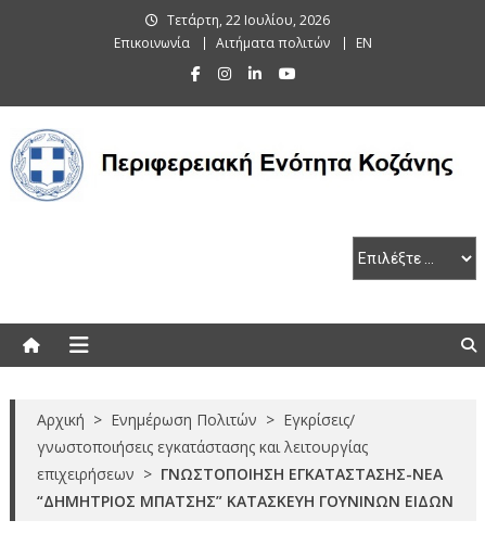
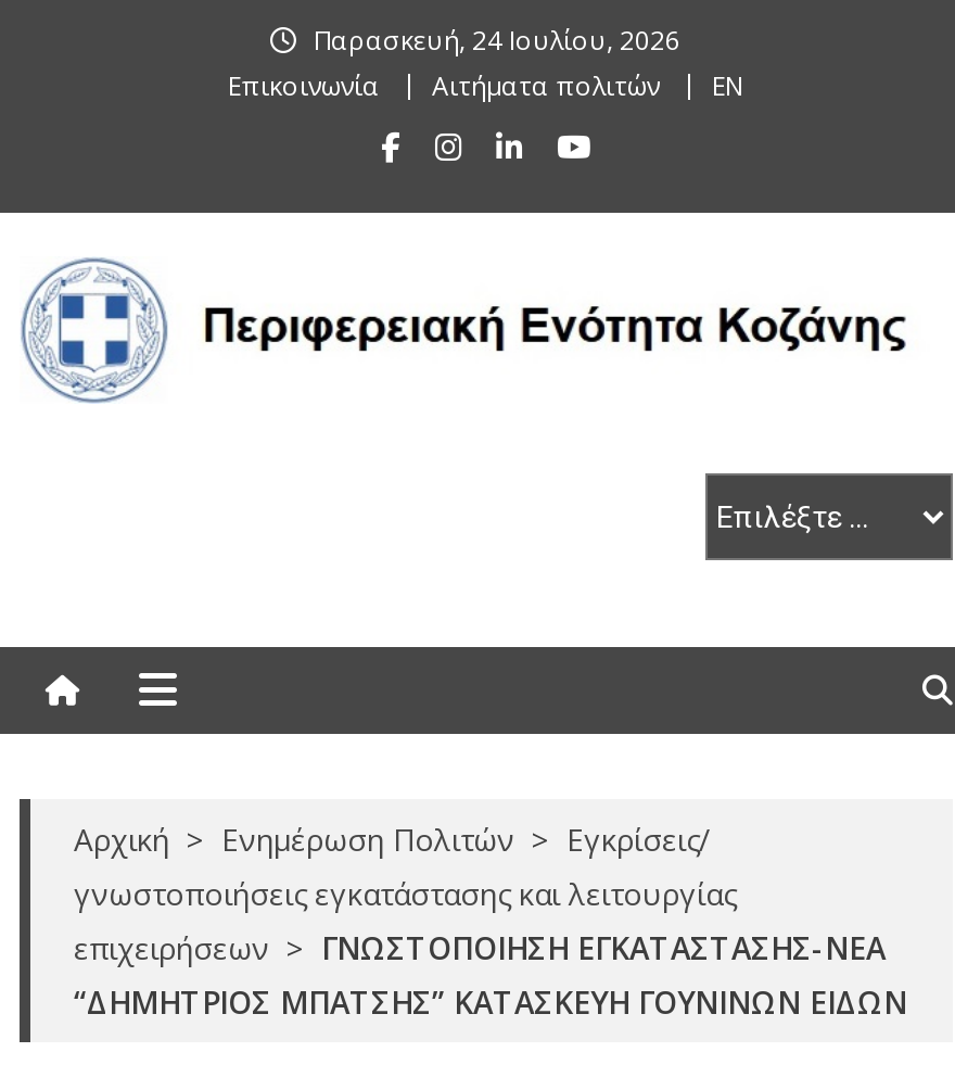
[167,11,330,29] Τετάρτη, 22 Ιουλίου, 2026 -> [314,22,680,59] Παρασκευή, 24 Ιουλίου, 2026

